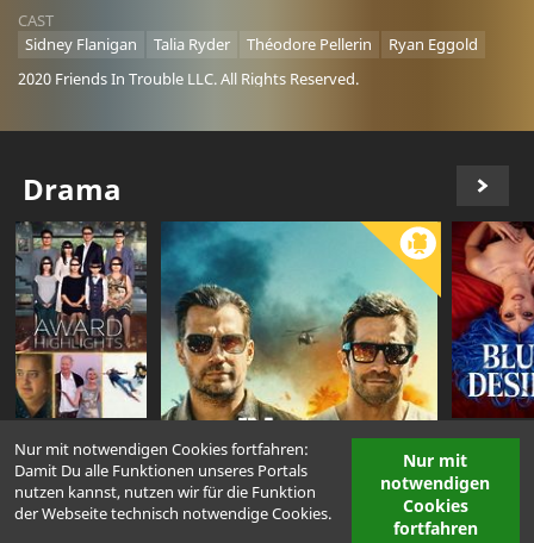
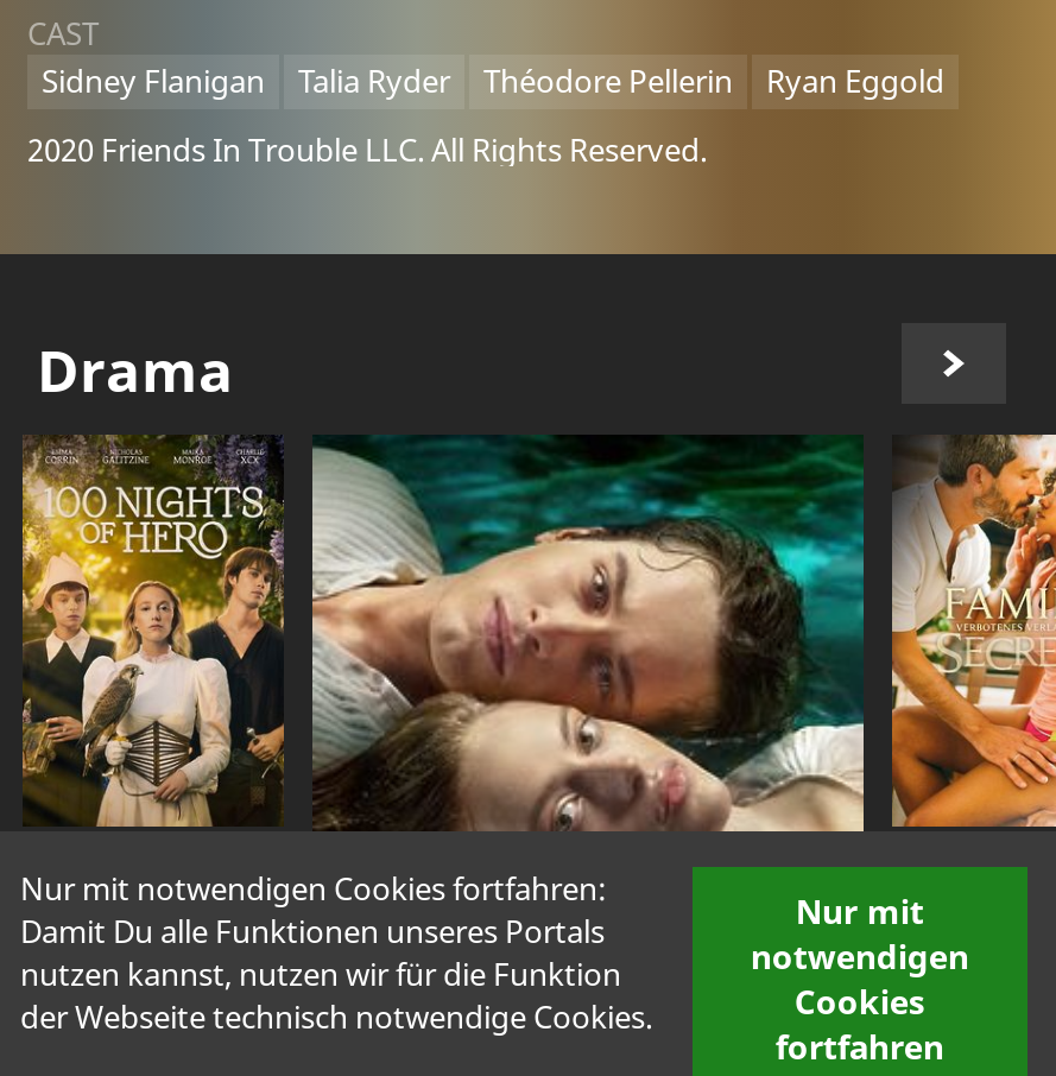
[14,221,148,419] [image] -> [20,435,284,829] [image]
[160,220,442,422] [image] -> [310,435,871,834] [image]
[451,220,530,418] [image] -> [890,432,1049,829] [image]

